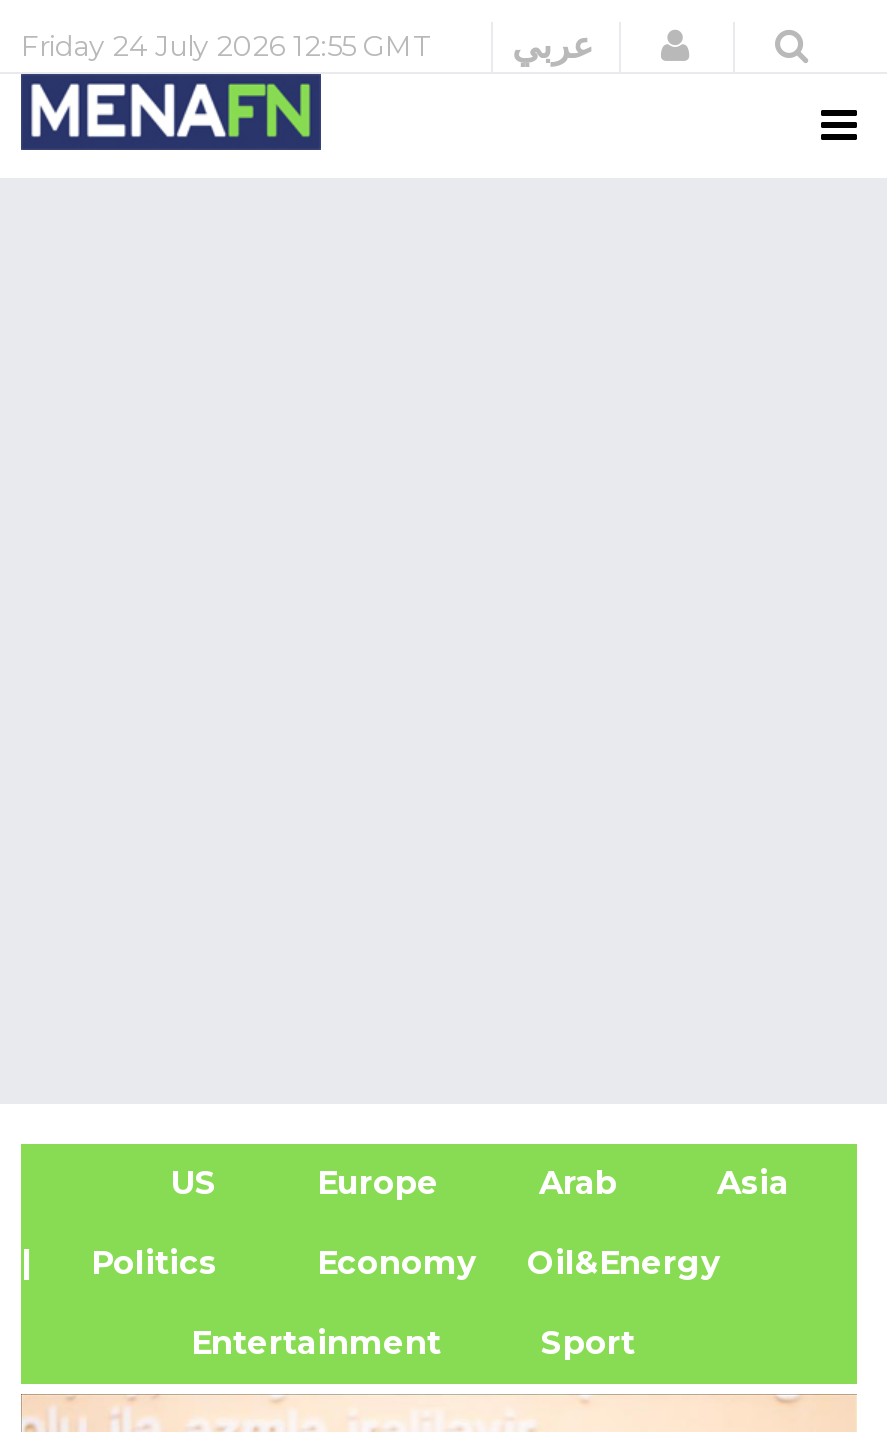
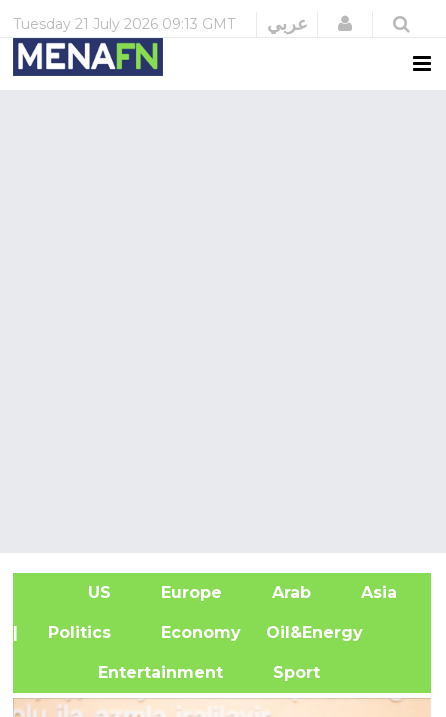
[21,28,429,64] Friday 24 July 2026 12:55 GMT -> [13,15,235,33] Tuesday 21 July 2026 09:13 GMT

